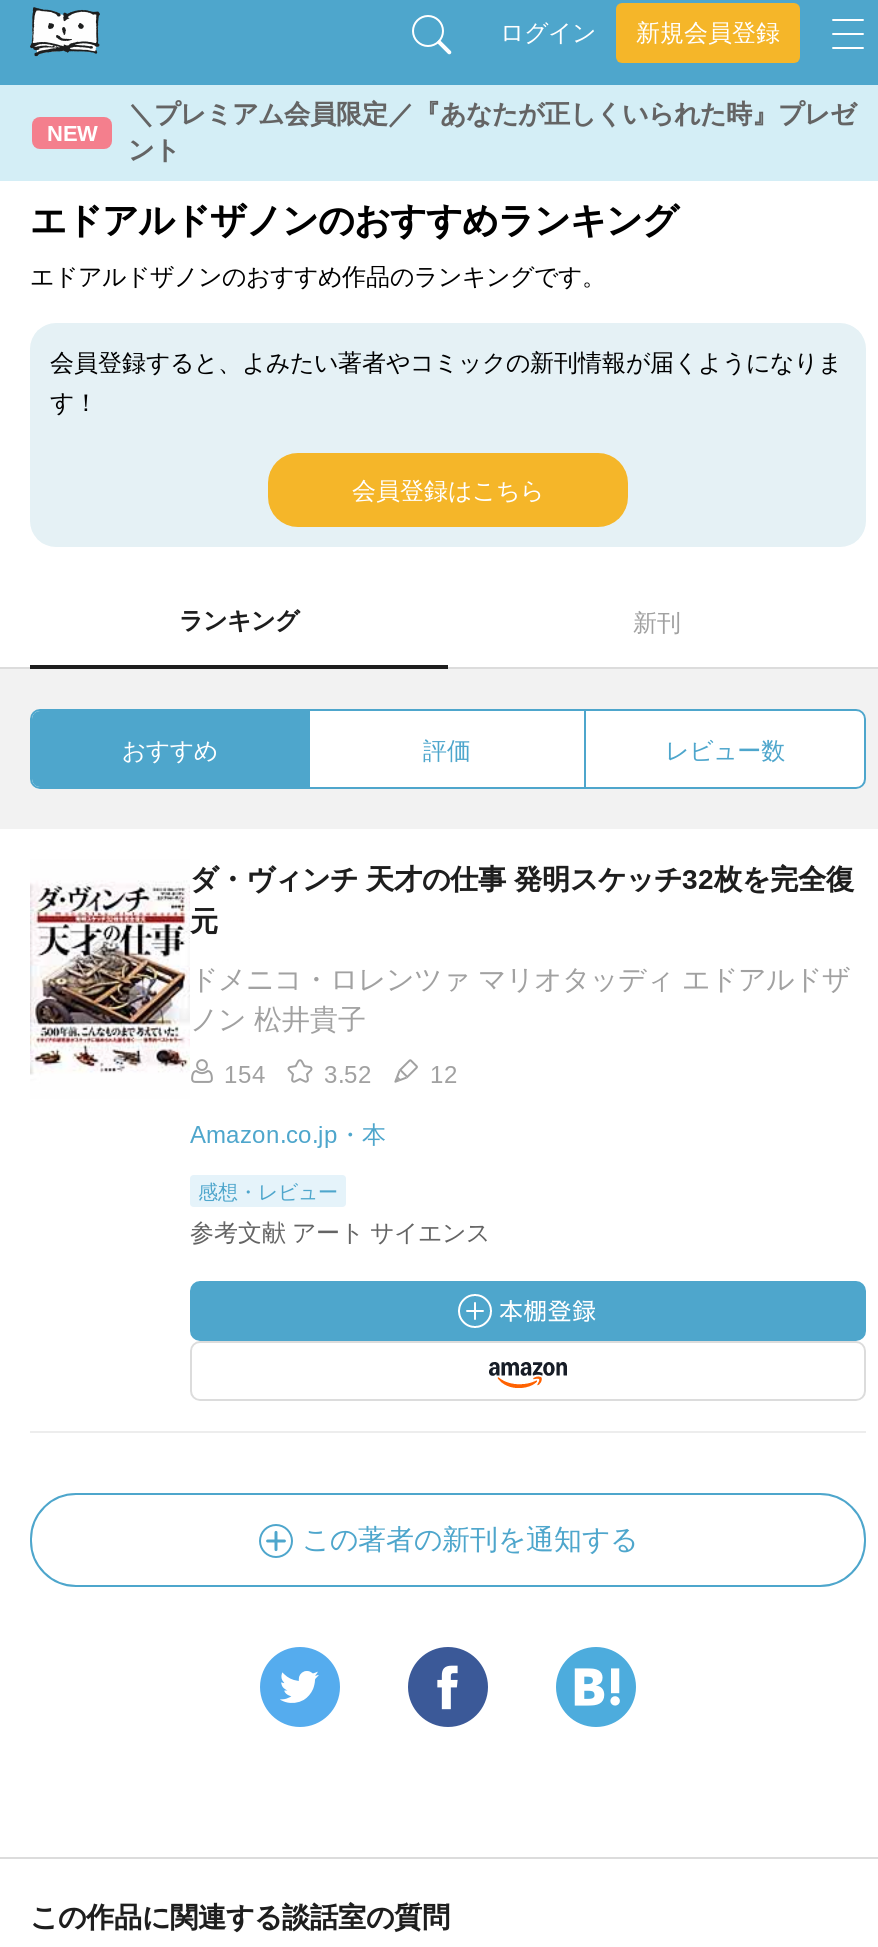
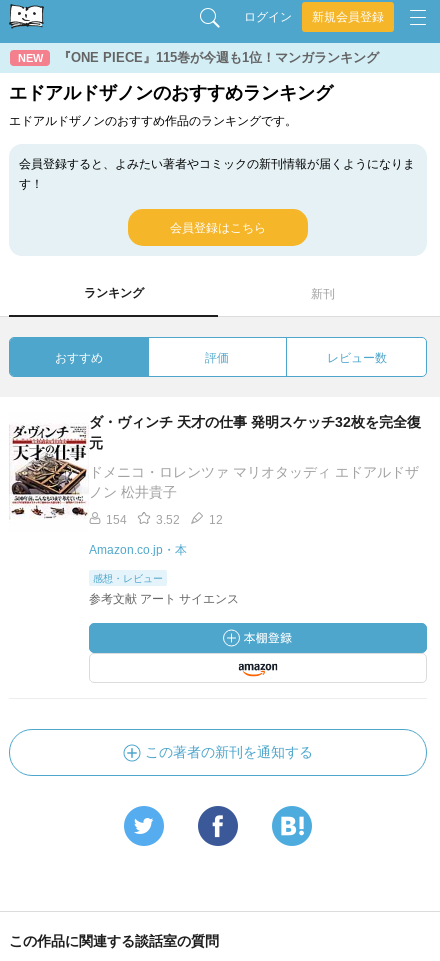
[128,99,856,165] ＼プレミアム会員限定／『あなたが正しくいられた時』プレゼ | ント -> [58,50,379,65] 『ONE PIECE』115巻が今週も1位！マンガランキング

